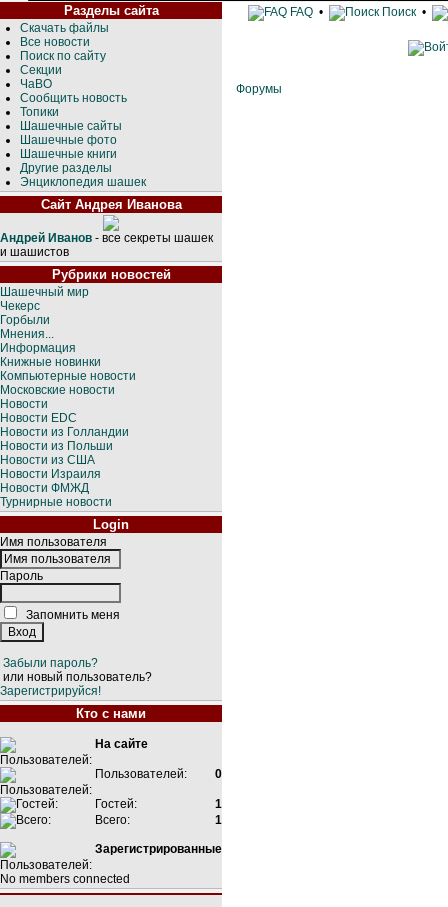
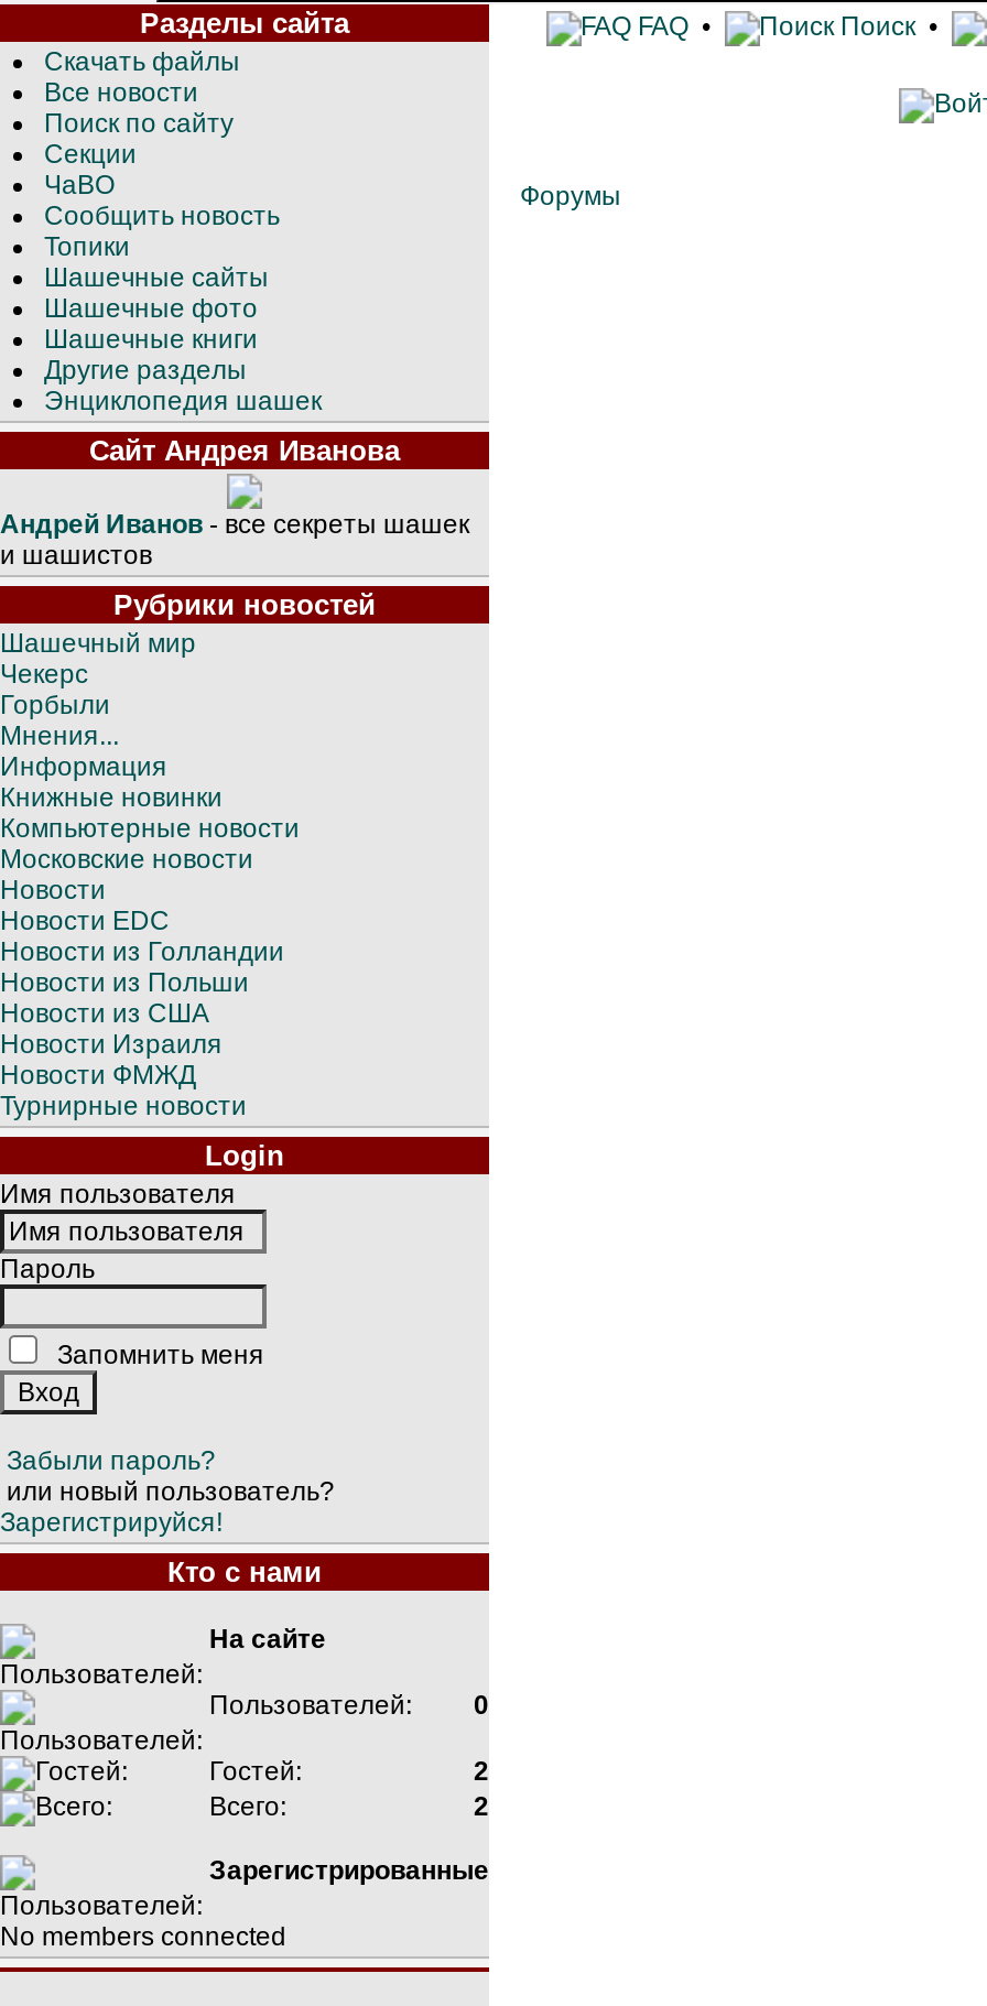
[215,797,222,811] 1 -> [474,1756,489,1787] 2
[215,813,222,827] 1 -> [474,1791,489,1822] 2

